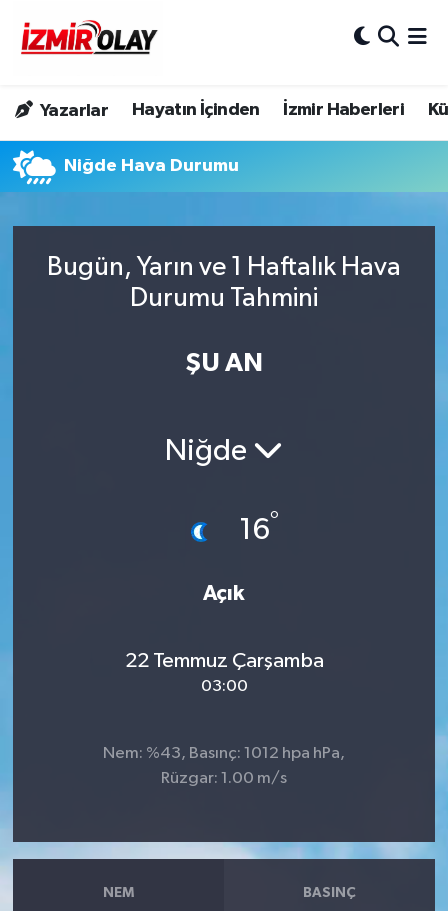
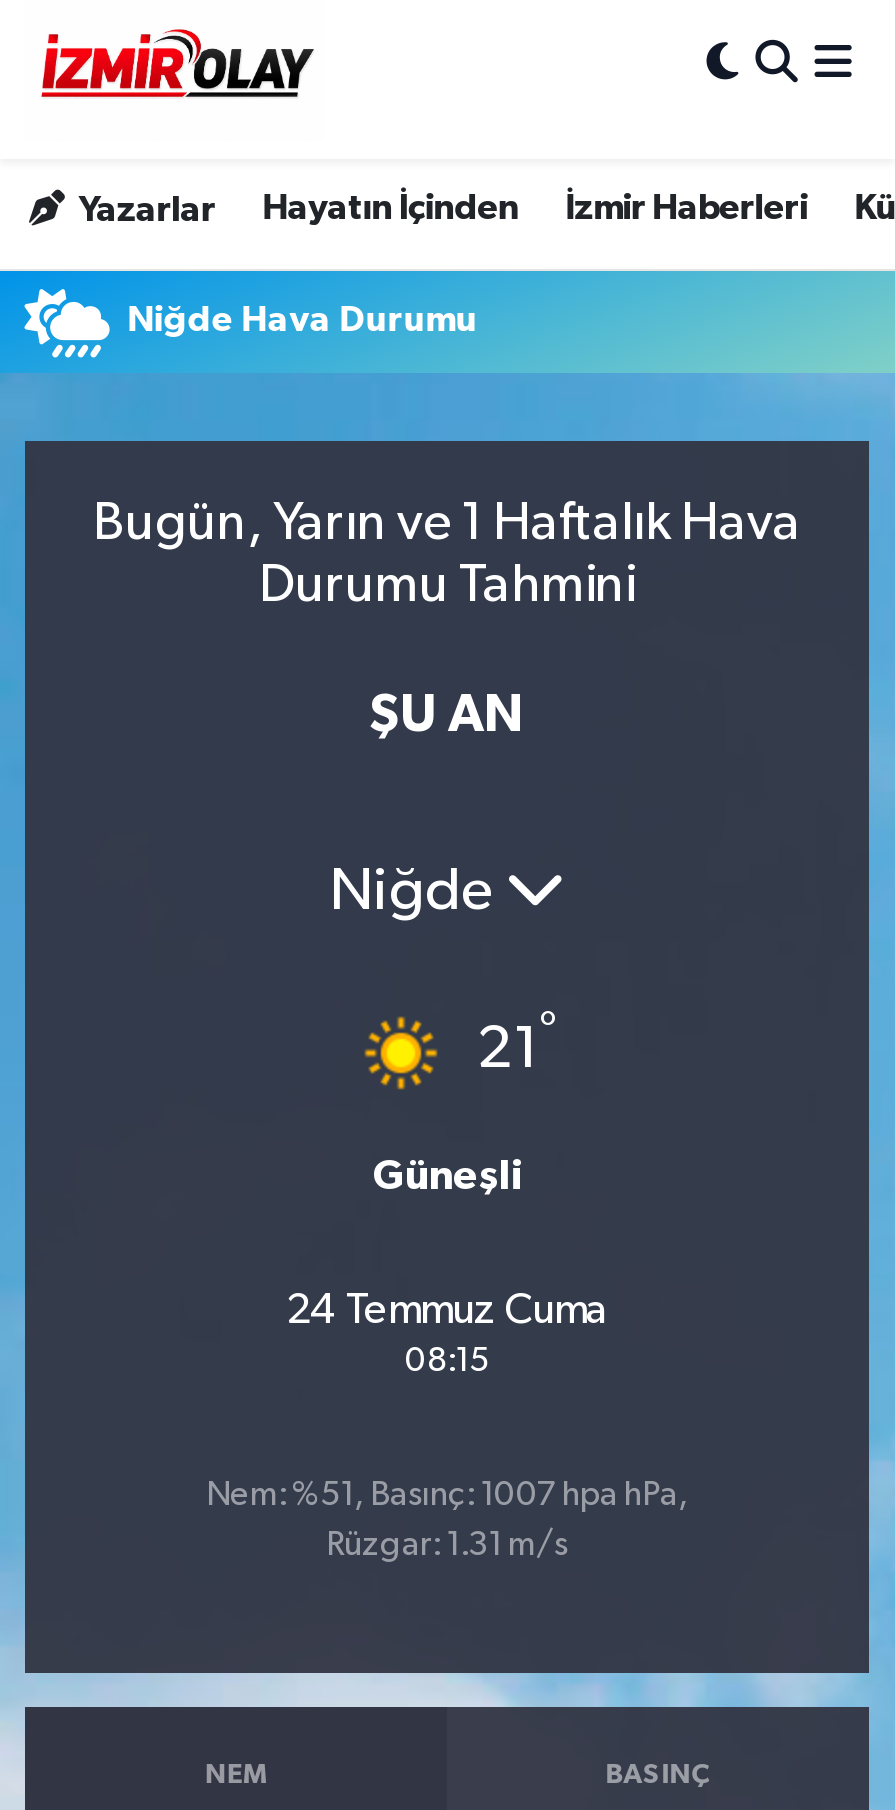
[184,510,279,549] [image] | 16° -> [363,1009,557,1091] [image] | 21°
[203,583,245,604] Açık -> [373,1155,521,1197] Güneşli
[124,650,323,695] 22 Temmuz Çarşamba | 03:00 -> [286,1288,608,1378] 24 Temmuz Cuma | 08:15
[103,745,345,762] Nem: %43, Basınç: 1012 hpa hPa, -> [206,1479,688,1513] Nem: %51, Basınç: 1007 hpa hPa,
[161,770,287,787] Rüzgar: 1.00 m/s -> [326,1529,568,1563] Rüzgar: 1.31 m/s

